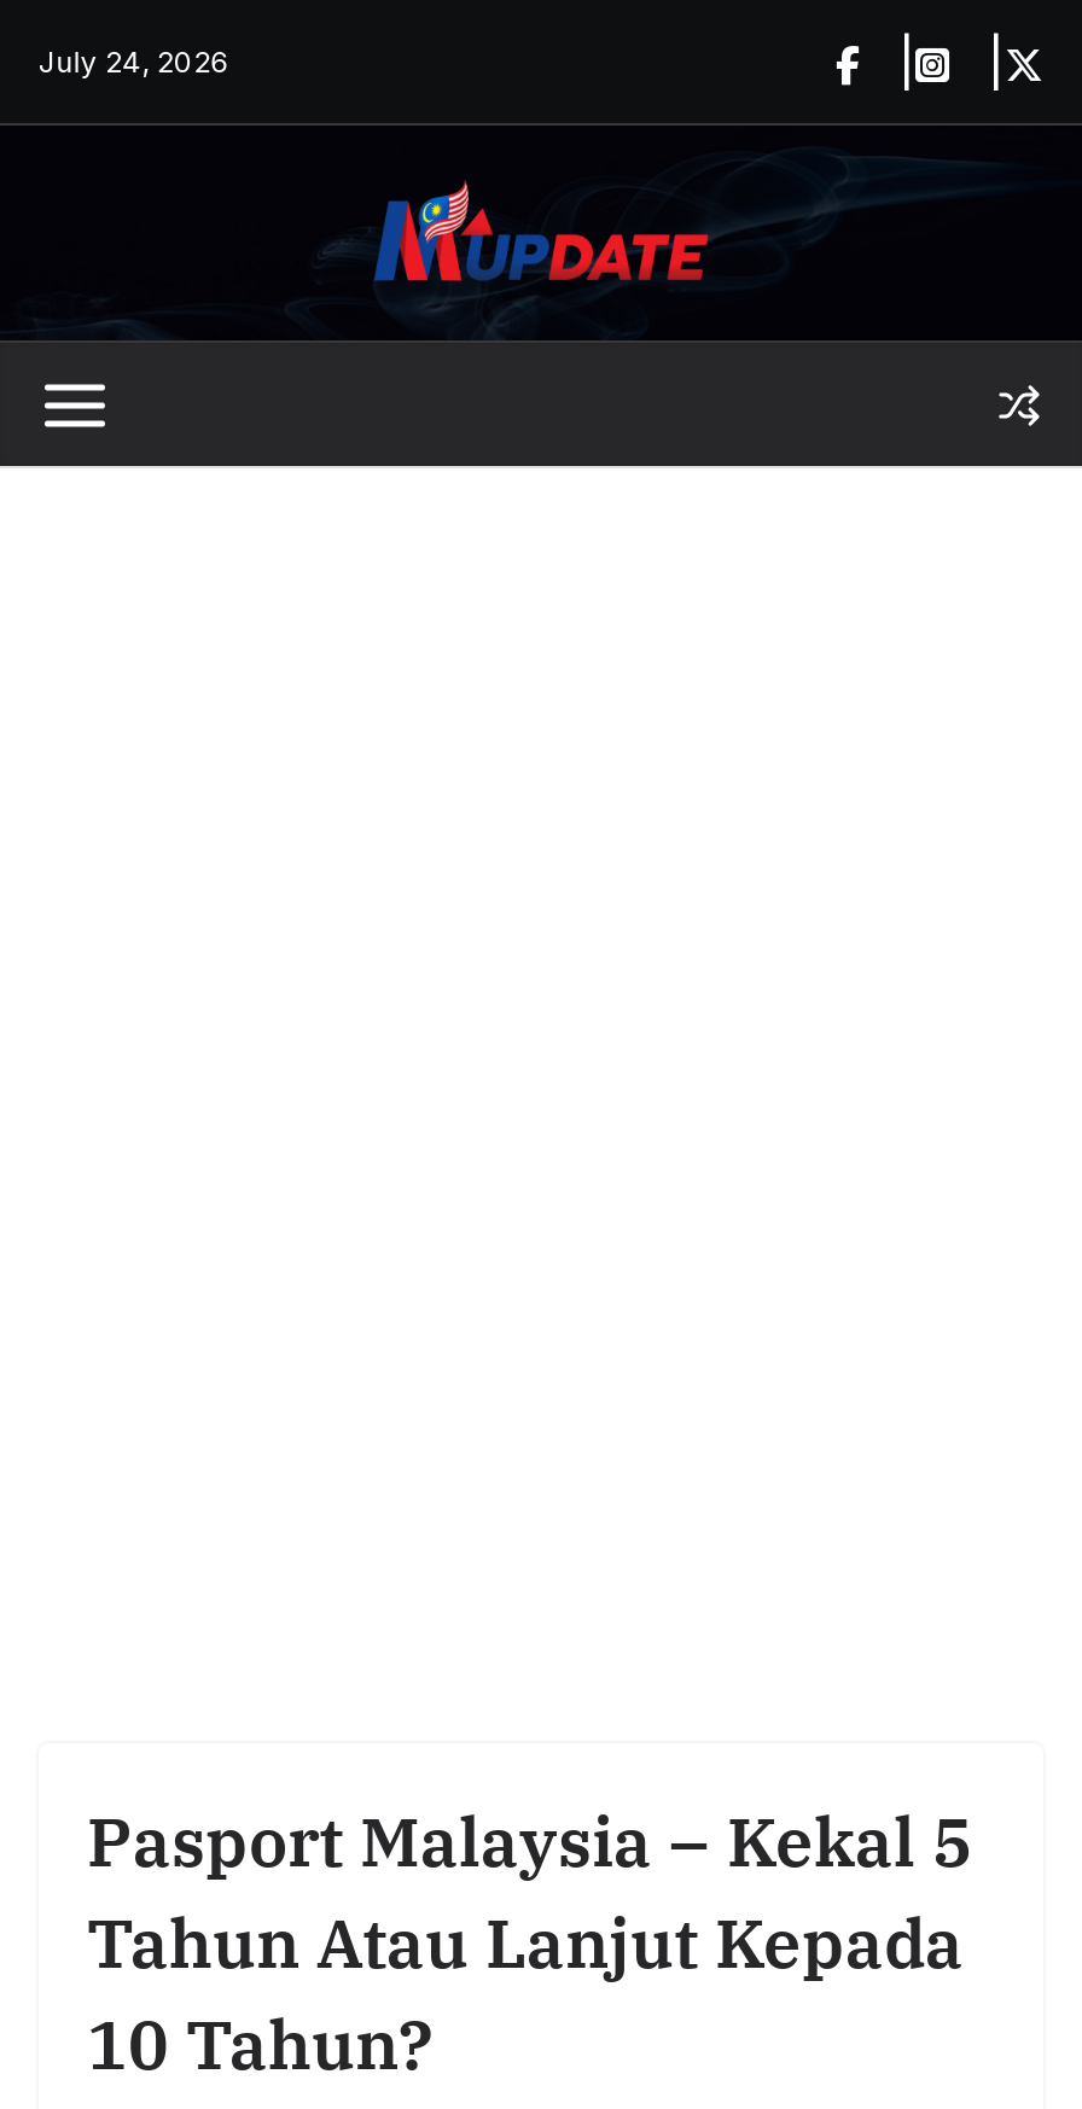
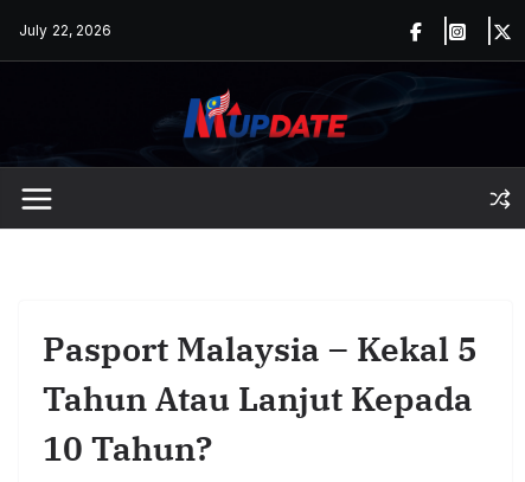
[39,43,230,80] July 24, 2026 -> [19,21,112,39] July 22, 2026

